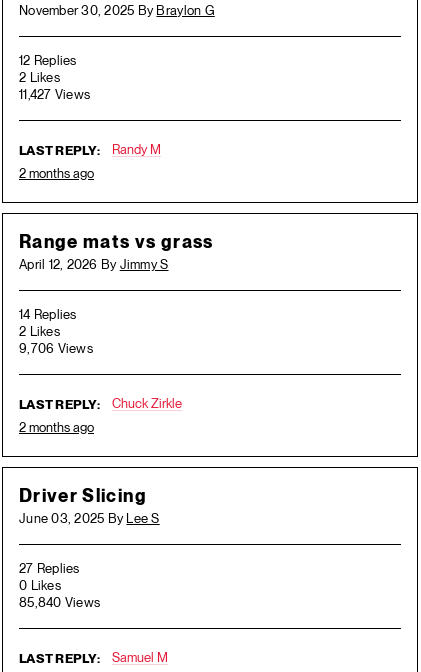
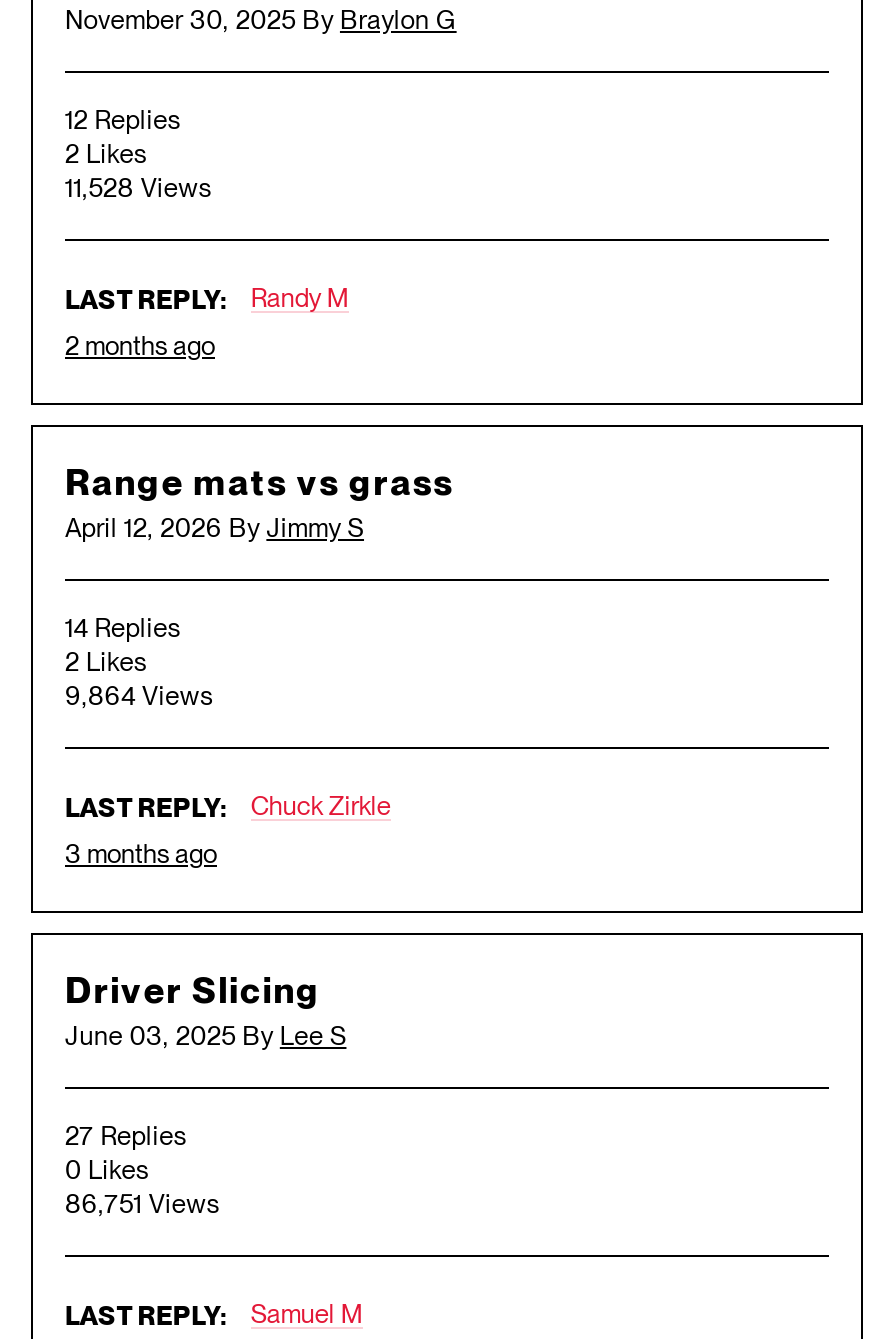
[19,90,90,101] 11,427 Views -> [65,180,211,202] 11,528 Views
[19,344,93,355] 9,706 Views -> [65,688,213,710] 9,864 Views
[19,423,94,434] 2 months ago -> [65,846,217,868] 3 months ago
[19,598,100,609] 85,840 Views -> [65,1196,219,1218] 86,751 Views

